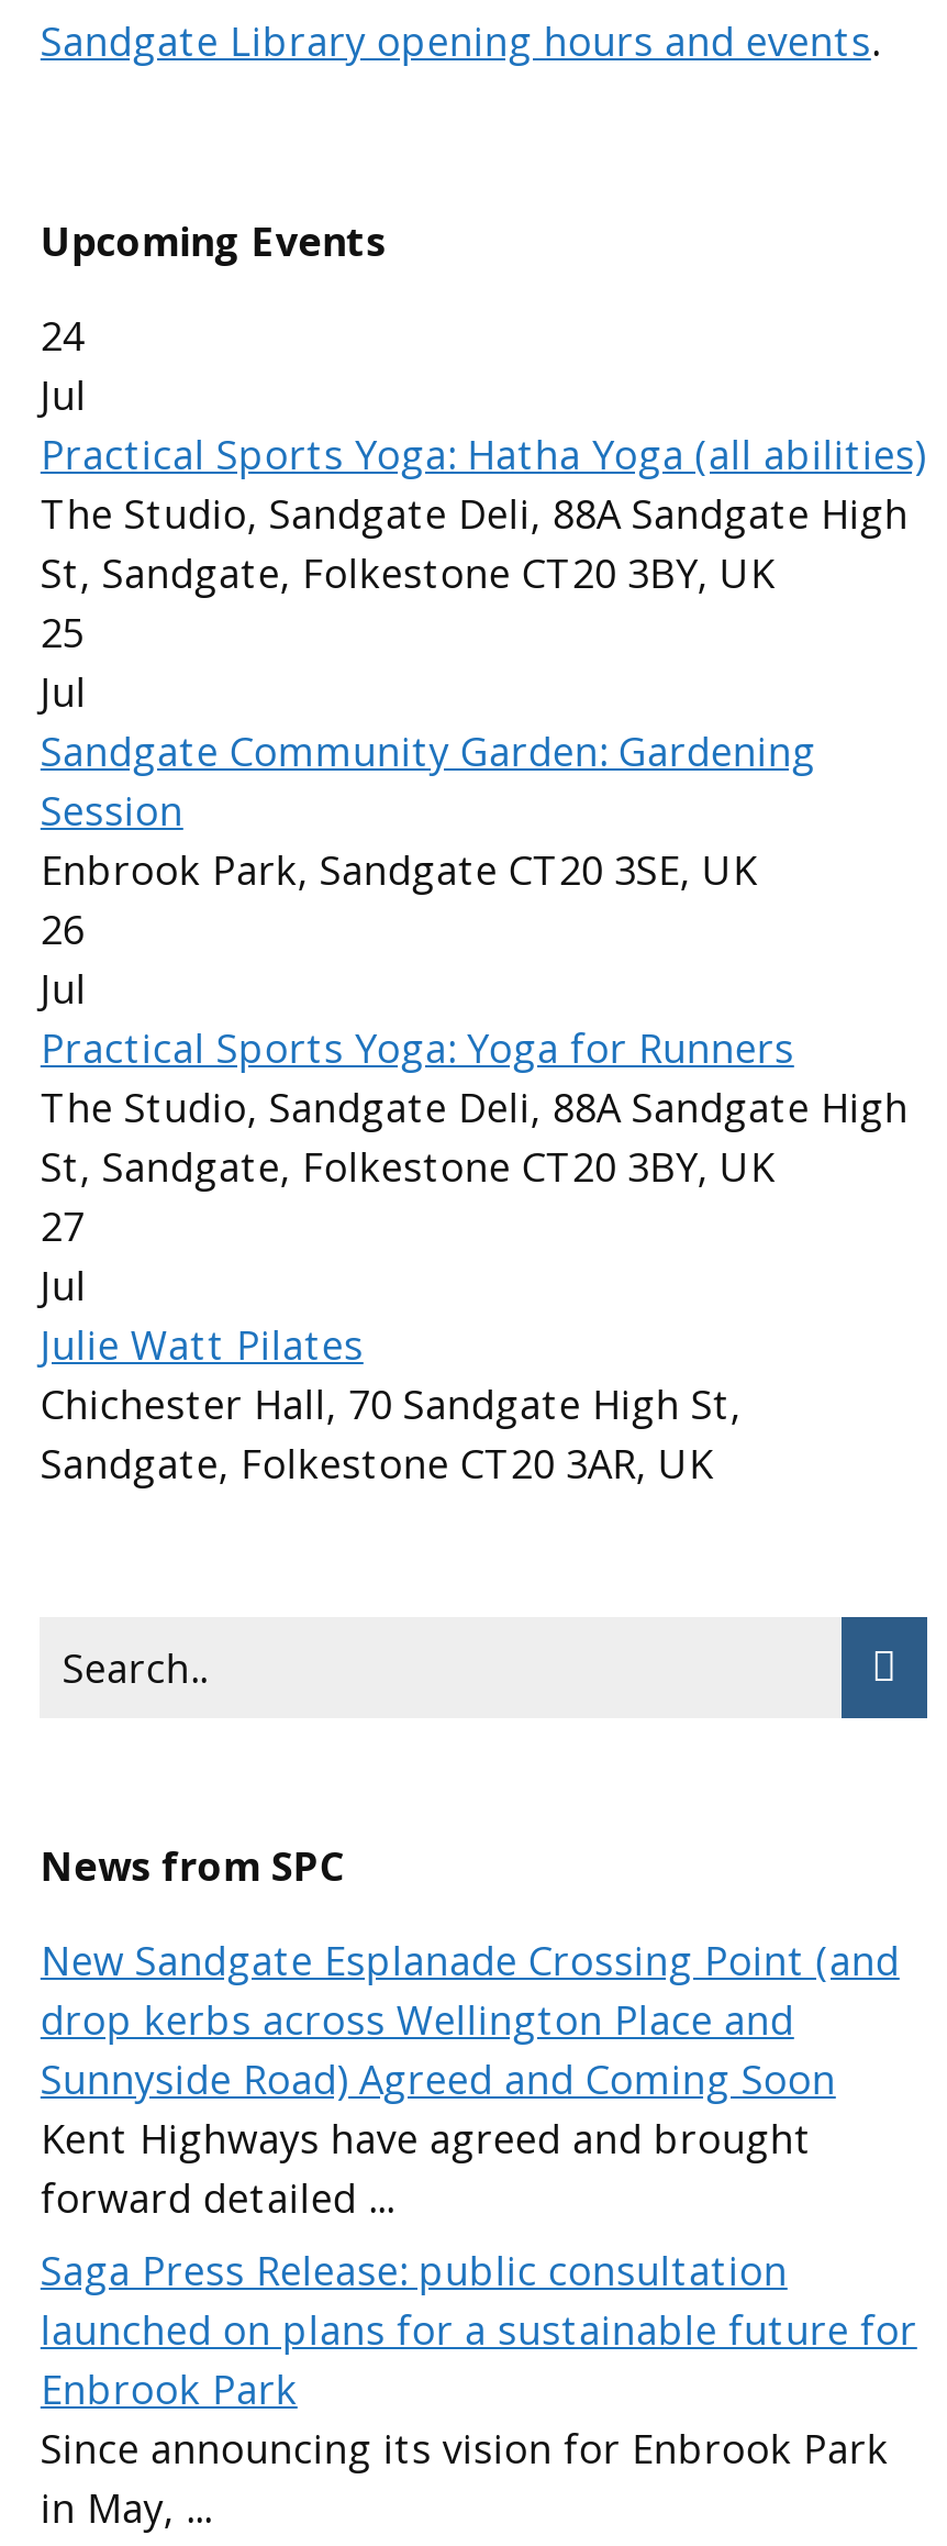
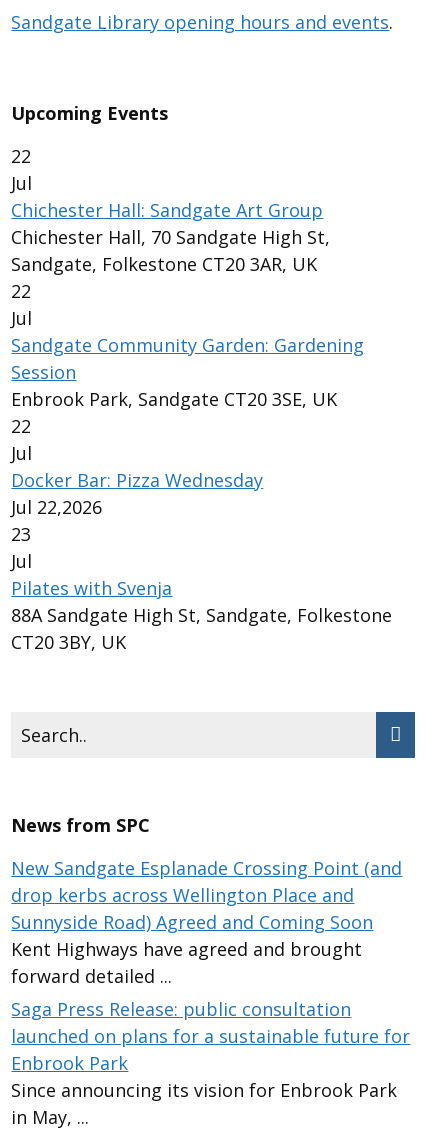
[40,308,84,361] 24 -> [11,144,31,168] 22
[40,427,926,658] Practical Sports Yoga: Hatha Yoga (all abilities) | The Studio, Sandgate Deli, 88A Sandgate High | St, Sandgate, Folkestone CT20 3BY, UK | 25 -> [11,198,323,303] Chichester Hall: Sandgate Art Group | 22
[40,902,84,955] 26 -> [11,414,31,438] 22
[40,1021,908,1252] Practical Sports Yoga: Yoga for Runners | The Studio, Sandgate Deli, 88A Sandgate High | St, Sandgate, Folkestone CT20 3BY, UK | 27 -> [11,468,263,546] Docker Bar: Pizza Wednesday | Jul 22,2026 | 23
[40,1318,363,1370] Julie Watt Pilates -> [11,576,392,654] Pilates with Svenja | 88A Sandgate High St, Sandgate, Folkestone | CT20 3BY, UK
moved [40,1377,741,1489] -> [11,225,330,276]: Chichester Hall, 70 Sandgate High St, | Sandgate, Folkestone CT20 3AR, UK

